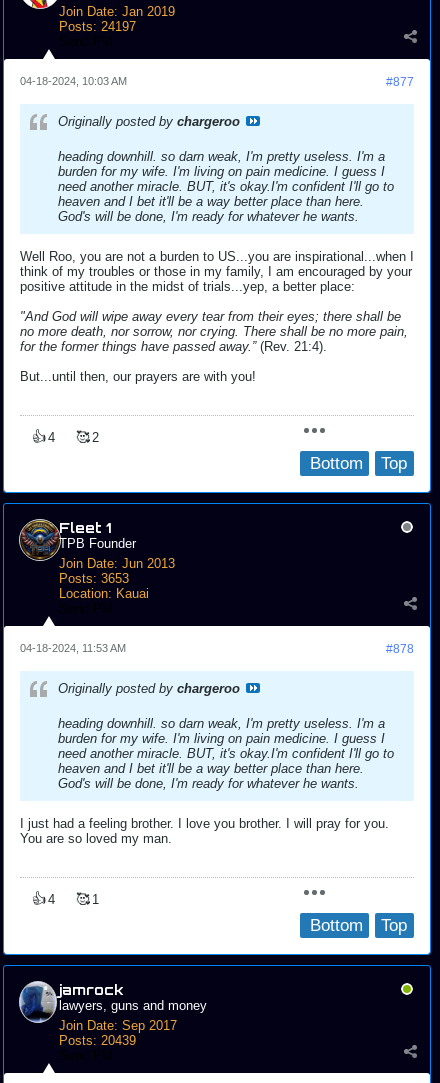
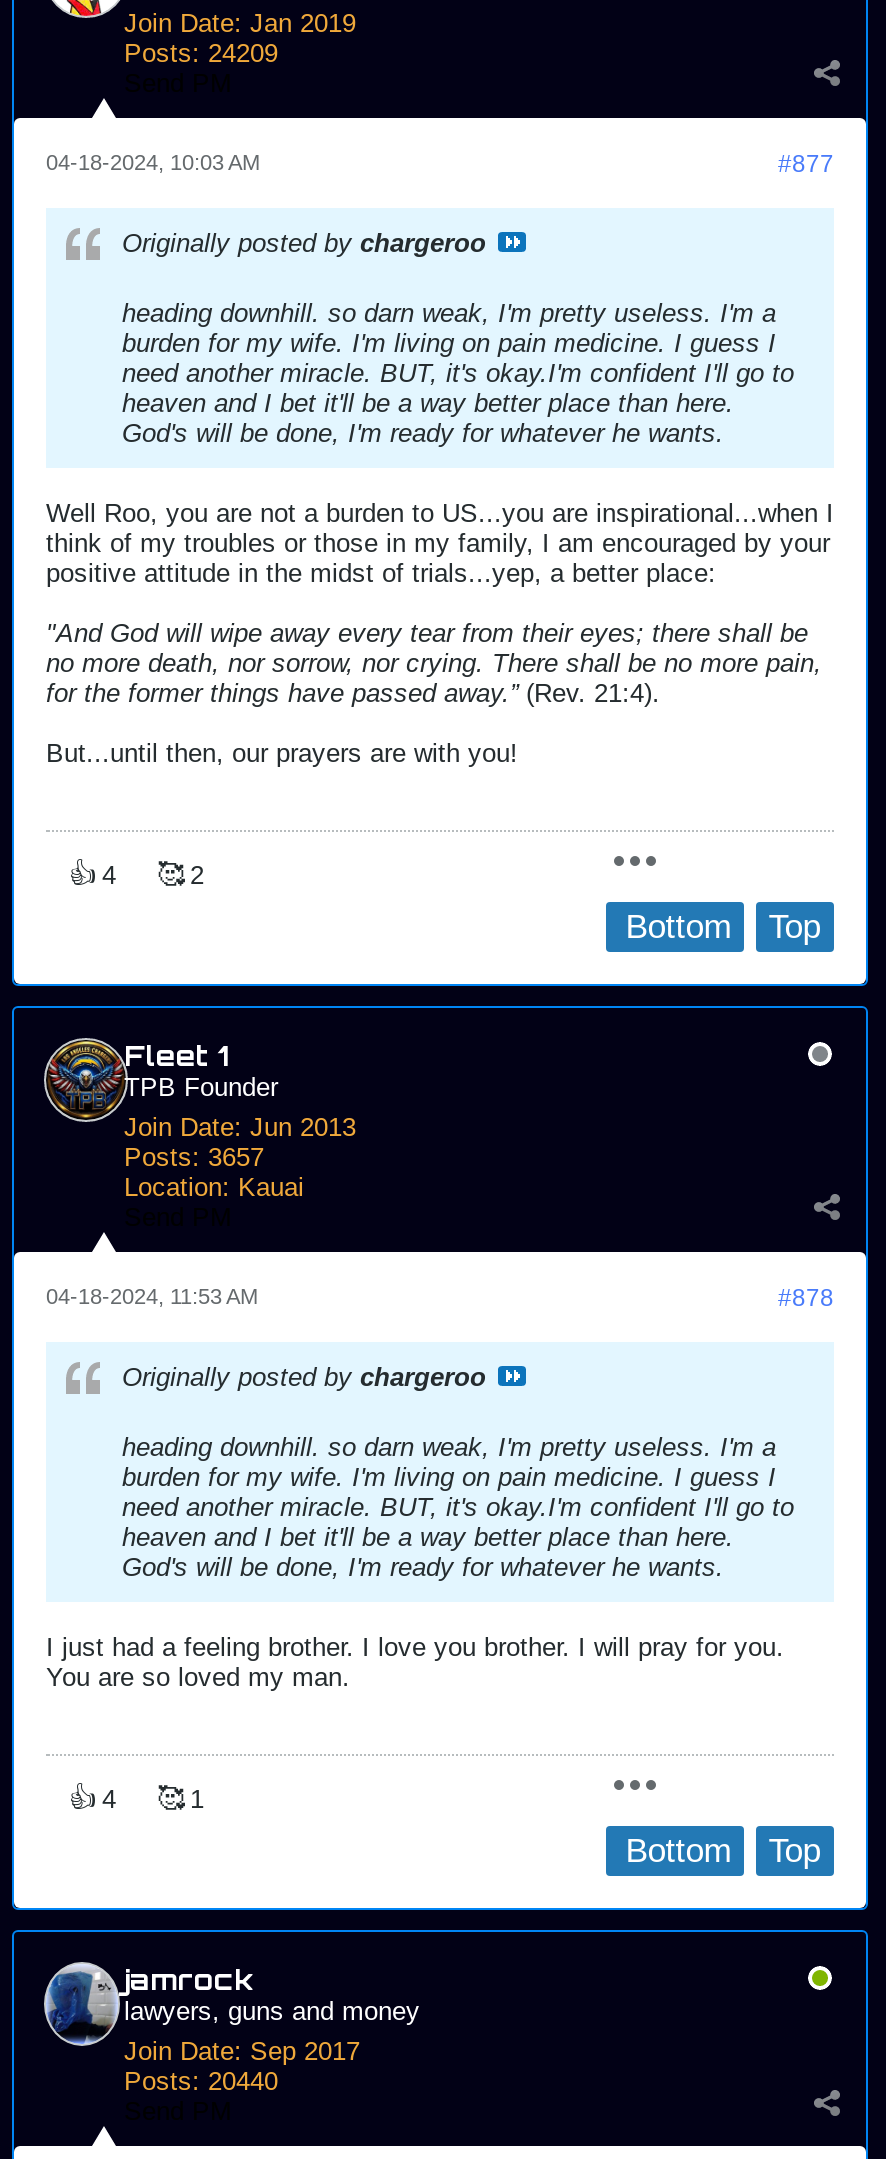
[59,18,136,33] Posts: 24197 -> [124,37,278,67] Posts: 24209
[59,571,129,586] Posts: 3653 -> [124,1142,264,1172] Posts: 3657
[59,1033,136,1048] Posts: 20439 -> [124,2066,278,2096] Posts: 20440

